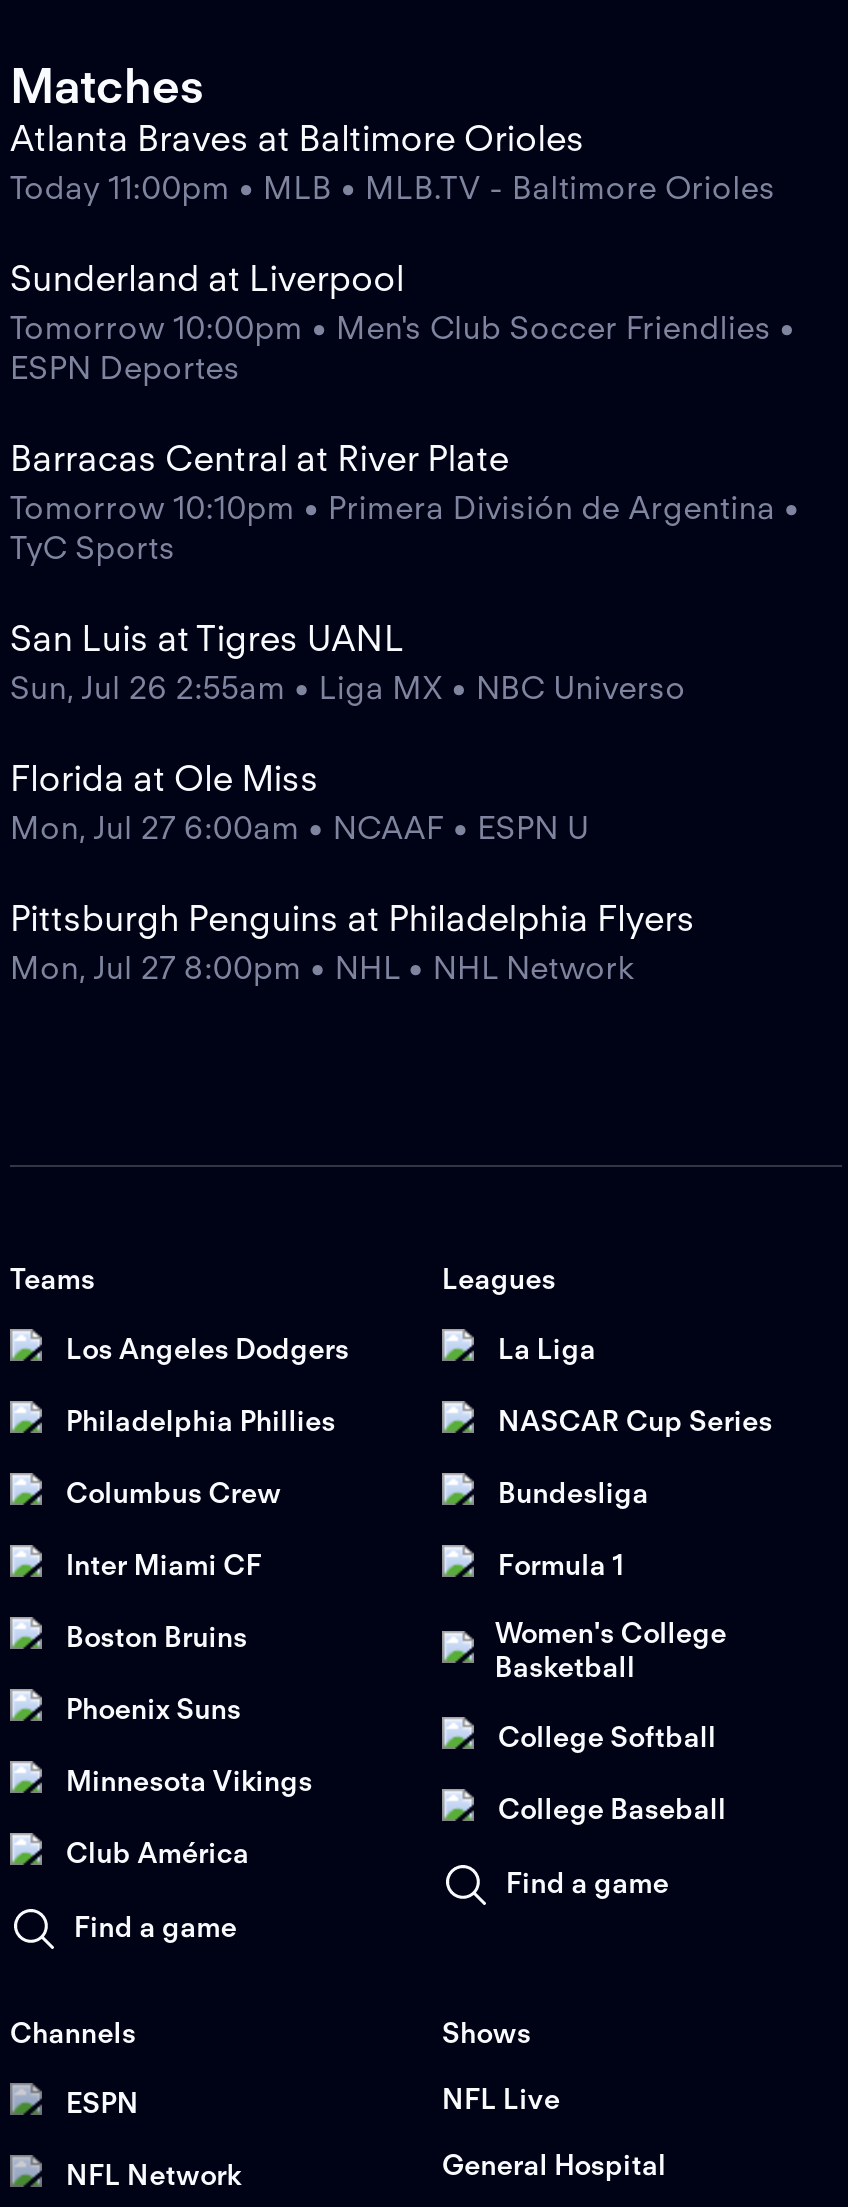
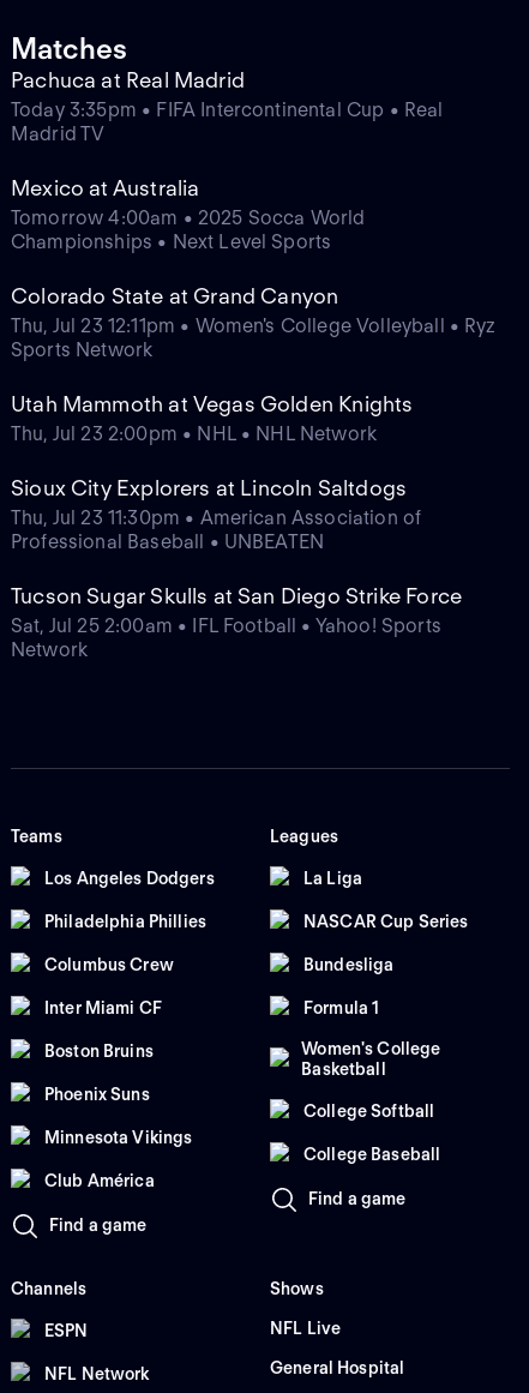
[10,117,775,207] Atlanta Braves at Baltimore Orioles | Today 11:00pm • MLB • MLB.TV - Baltimore Orioles -> [11,67,443,145] Pachuca at Real Madrid | Today 3:35pm • FIFA Intercontinental Cup • Real | Madrid TV
[10,257,796,387] Sunderland at Liverpool | Tomorrow 10:00pm • Men's Club Soccer Friendlies • | ESPN Deportes -> [11,175,365,253] Mexico at Australia | Tomorrow 4:00am • 2025 Socca World | Championships • Next Level Sports
[10,437,800,567] Barracas Central at River Plate | Tomorrow 10:10pm • Primera División de Argentina • | TyC Sports -> [11,283,496,361] Colorado State at Grand Canyon | Thu, Jul 23 12:11pm • Women's College Volleyball • Ryz | Sports Network
[10,617,686,707] San Luis at Tigres UANL | Sun, Jul 26 2:55am • Liga MX • NBC Universo -> [11,391,413,445] Utah Mammoth at Vegas Golden Knights | Thu, Jul 23 2:00pm • NHL • NHL Network
[10,757,589,847] Florida at Ole Miss | Mon, Jul 27 6:00am • NCAAF • ESPN U -> [11,475,421,553] Sioux City Explorers at Lincoln Saltdogs | Thu, Jul 23 11:30pm • American Association of | Professional Baseball • UNBEATEN
[10,897,695,987] Pittsburgh Penguins at Philadelphia Flyers | Mon, Jul 27 8:00pm • NHL • NHL Network -> [11,583,462,661] Tucson Sugar Skulls at San Diego Strike Force | Sat, Jul 25 2:00am • IFL Football • Yahoo! Sports | Network

